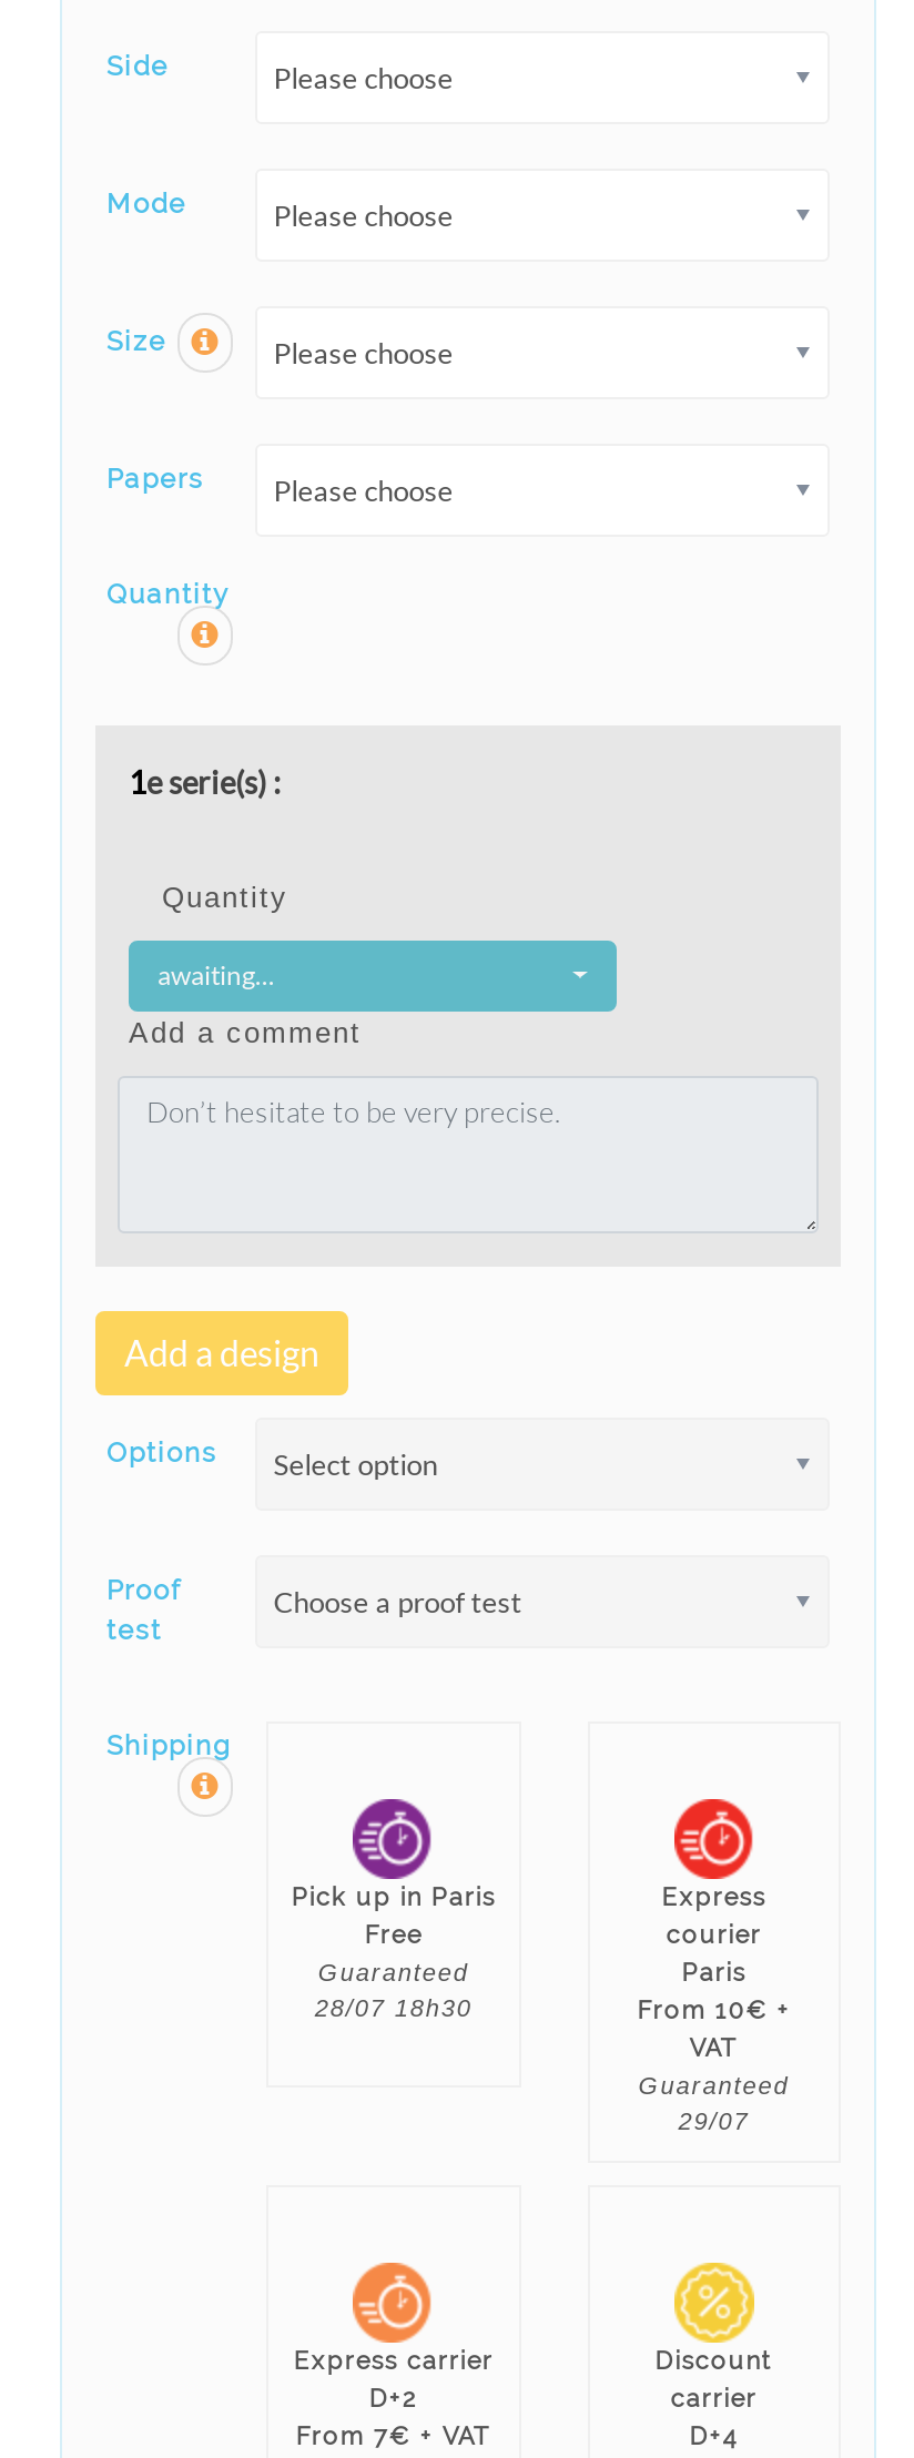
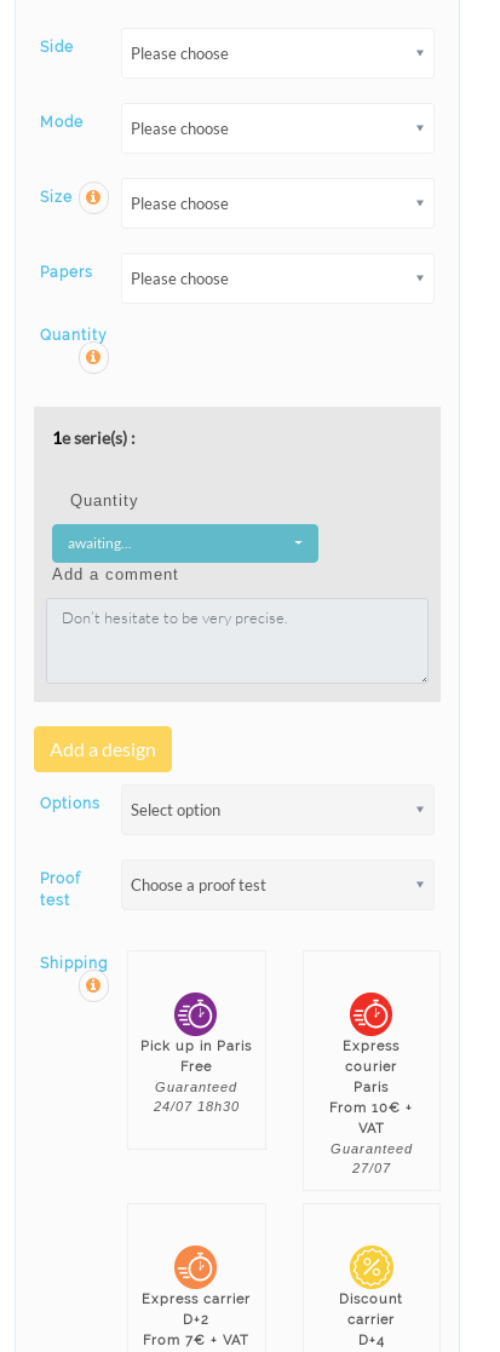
[315,1994,472,2021] 28/07 18h30 -> [154,1099,240,1114] 24/07 18h30
[678,2107,749,2134] 29/07 -> [352,1161,391,1175] 27/07

